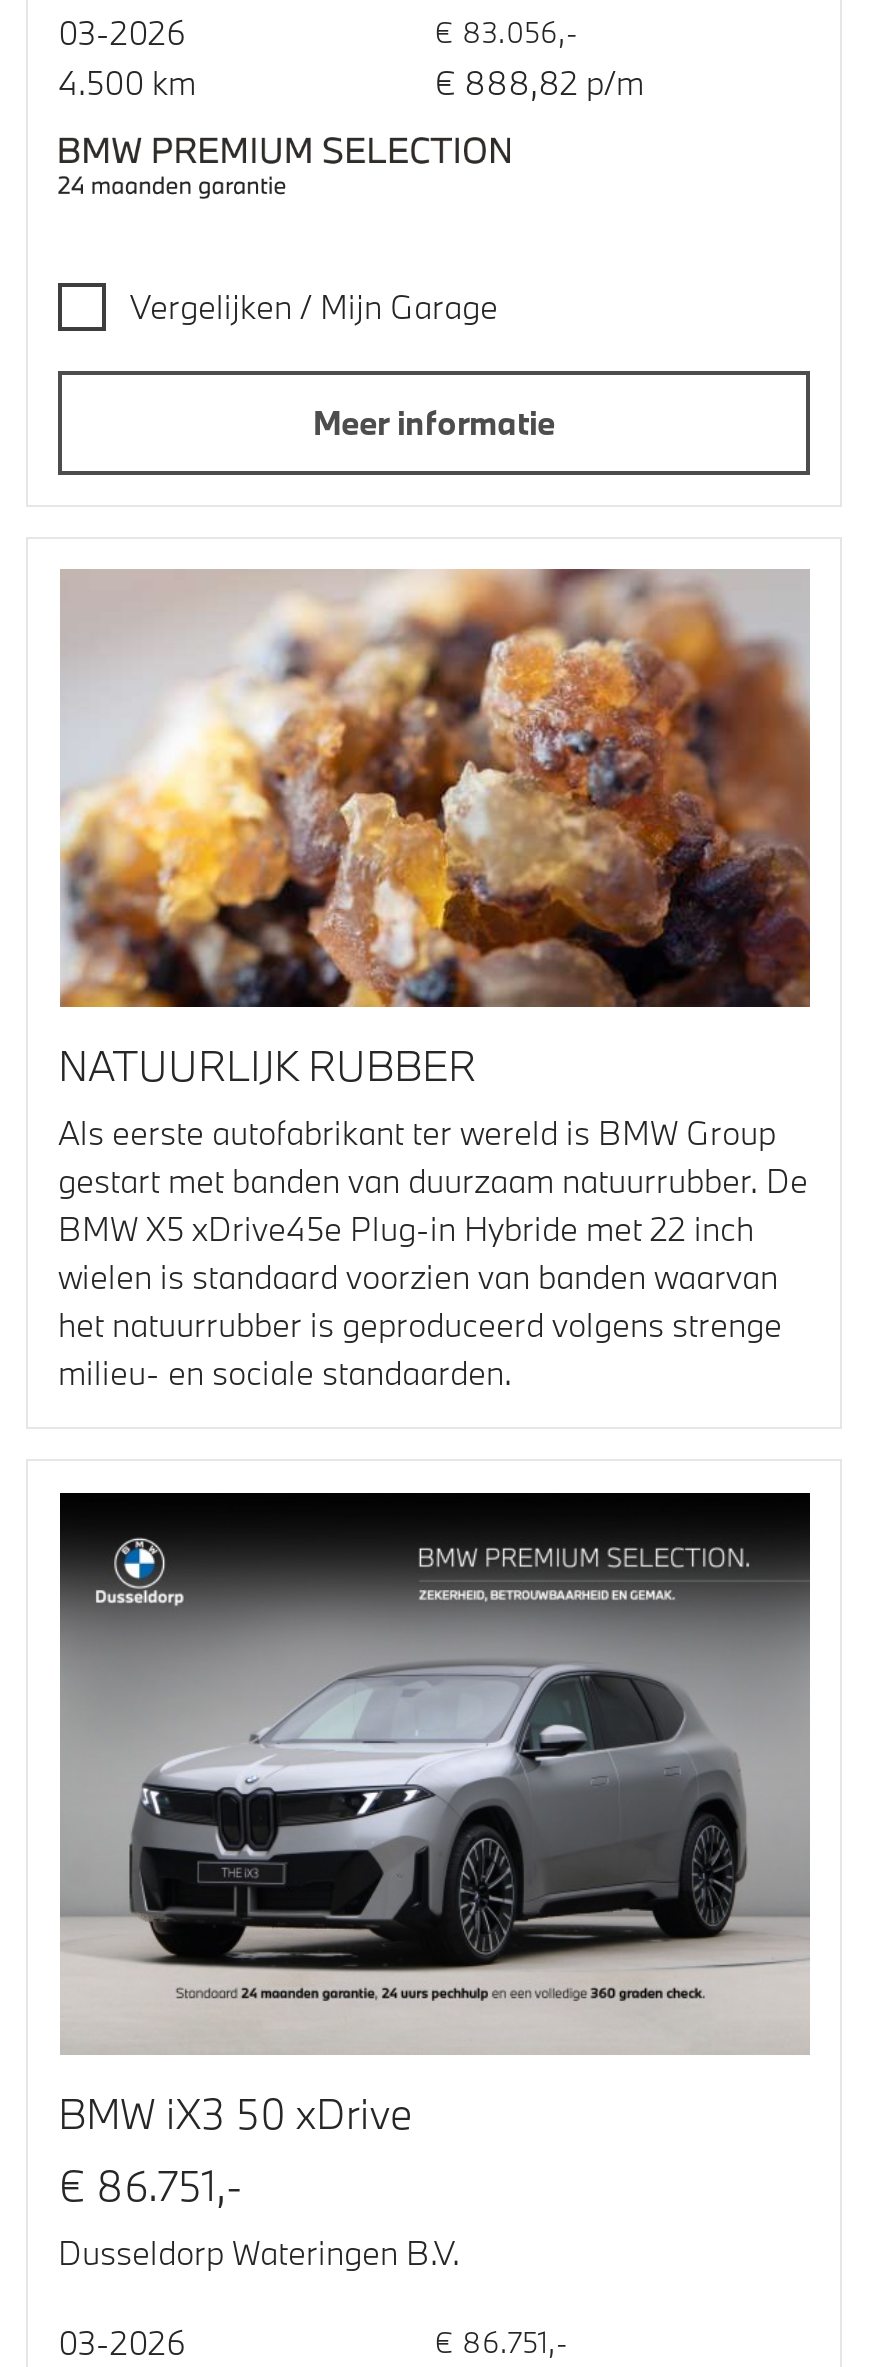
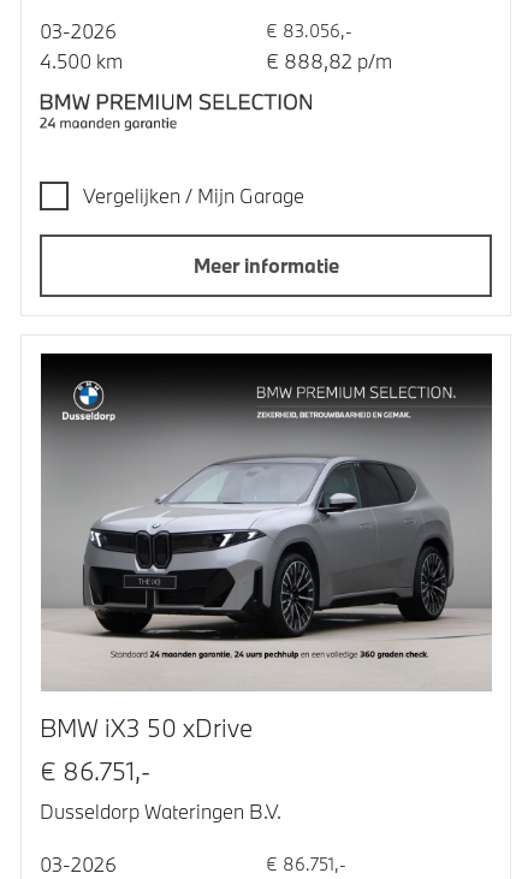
[58,567,812,1394] [image] | NATUURLIJK RUBBER | Als eerste autofabrikant ter wereld is BMW Group | gestart met banden van duurzaam natuurrubber. De | BMW X5 xDrive45e Plug-in Hybride met 22 inch | wielen is standaard voorzien van banden waarvan | het natuurrubber is geproduceerd volgens strenge | milieu- en sociale standaarden. -> none

